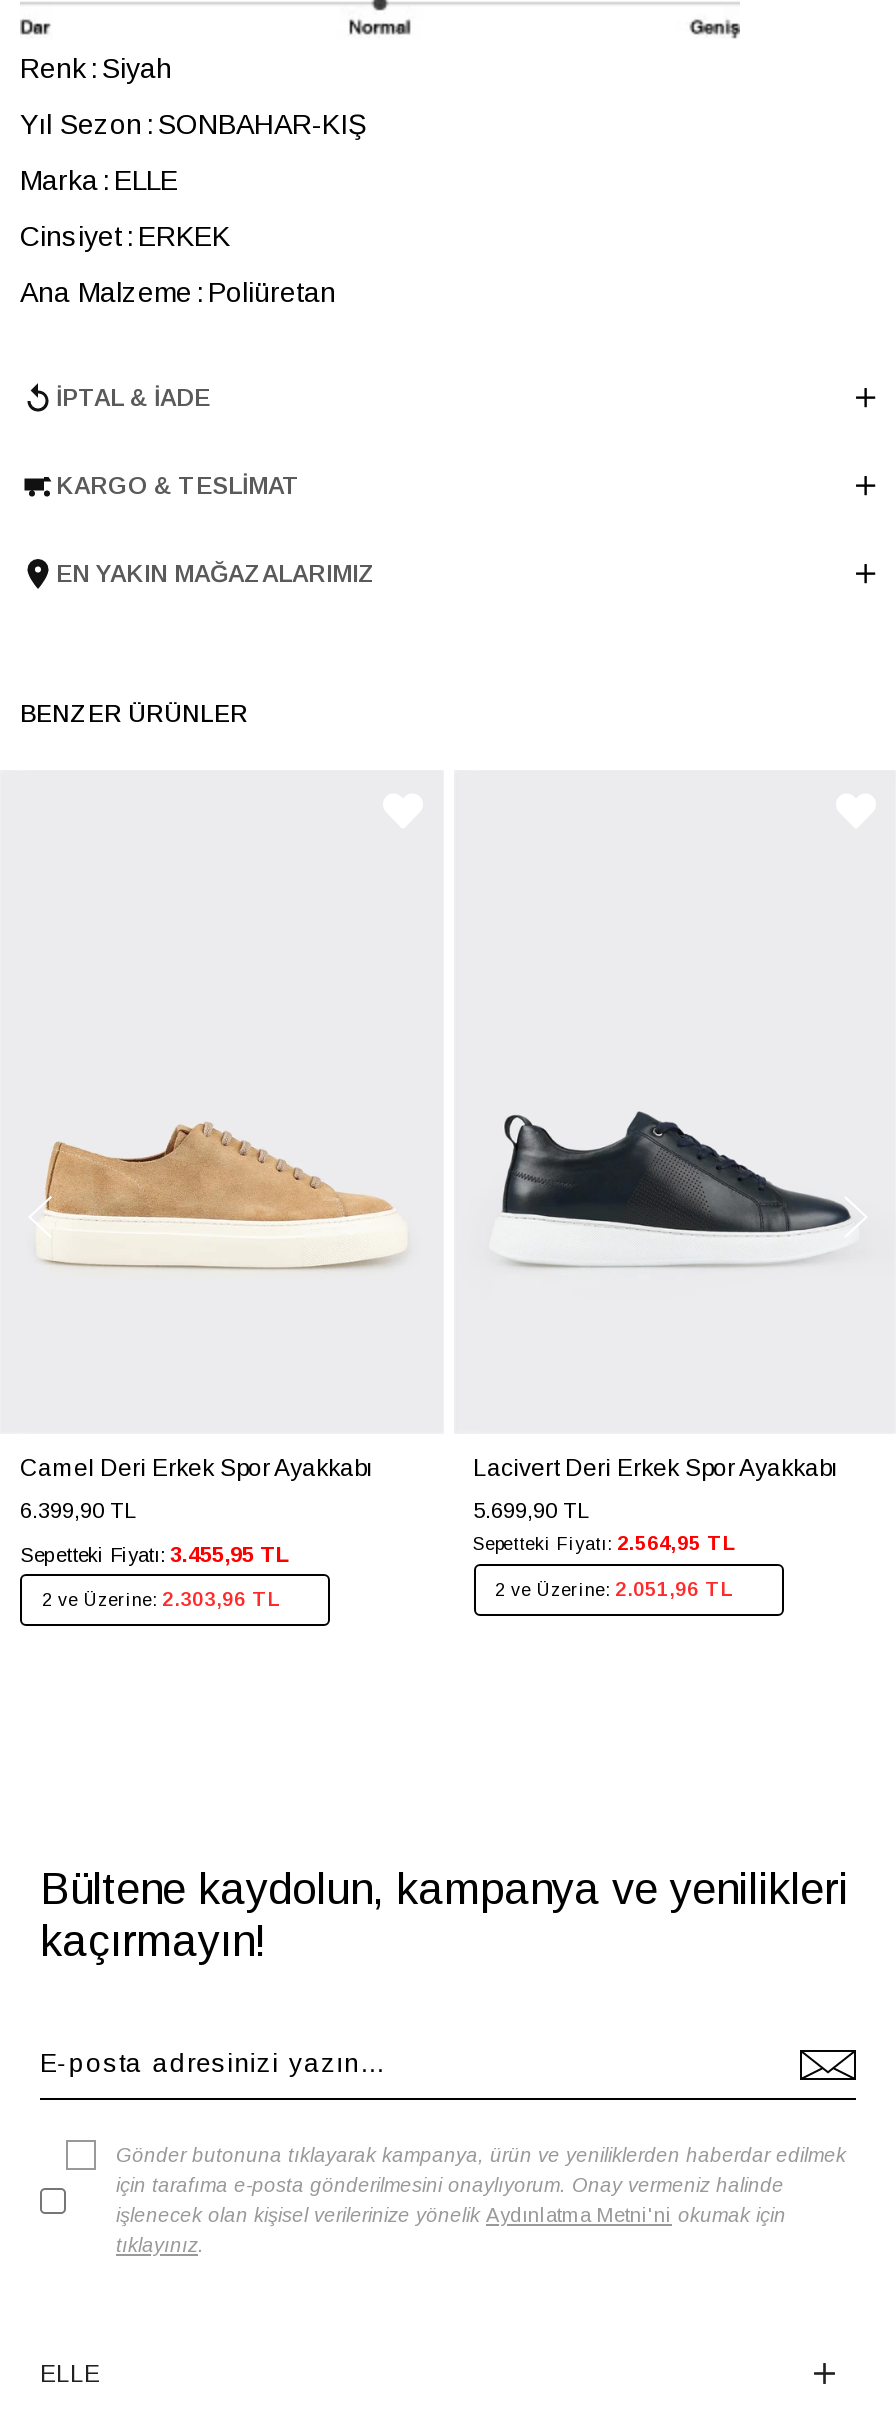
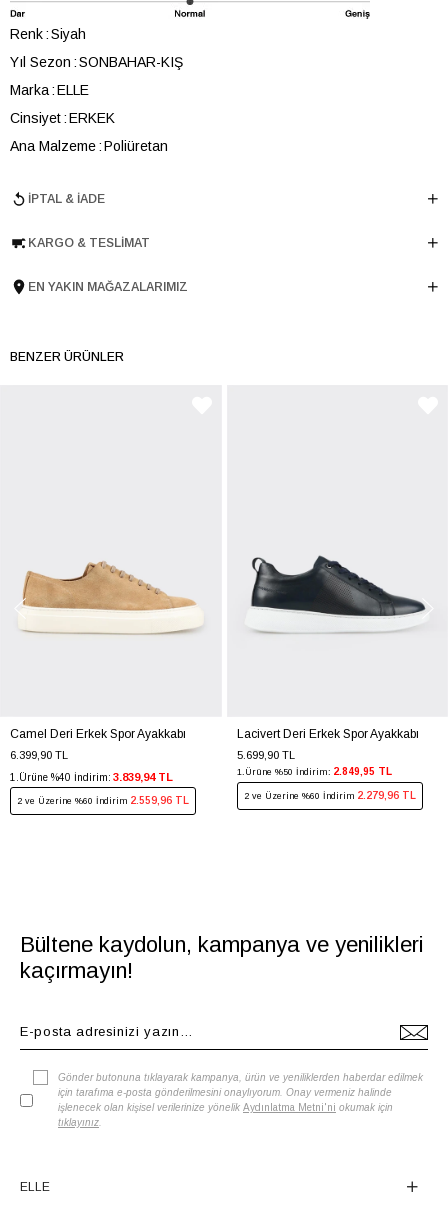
[20,1542,290,1566] Sepetteki Fiyatı: 3.455,95 TL -> [10,771,173,783] 1.Ürüne %40 İndirim: 3.839,94 TL
[473,1532,735,1554] Sepetteki Fiyatı: 2.564,95 TL -> [236,766,391,777] 1.Ürüne %50 İndirim: 2.849,95 TL
[42,1588,280,1610] 2 ve Üzerine: 2.303,96 TL -> [17,795,189,806] 2 ve Üzerine %60 İndirim 2.559,96 TL
[495,1578,733,1600] 2 ve Üzerine: 2.051,96 TL -> [243,790,415,801] 2 ve Üzerine %60 İndirim 2.279,96 TL

